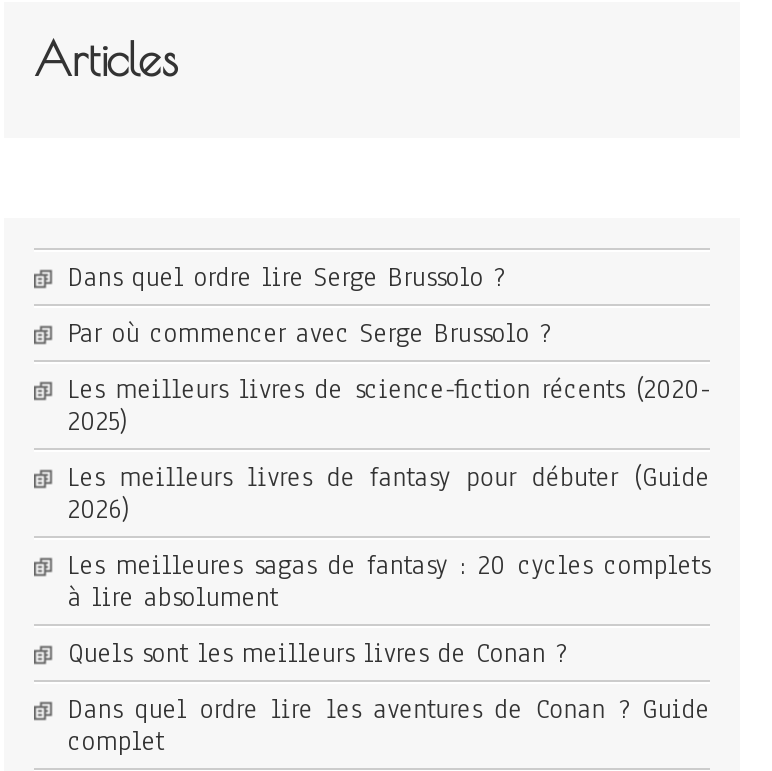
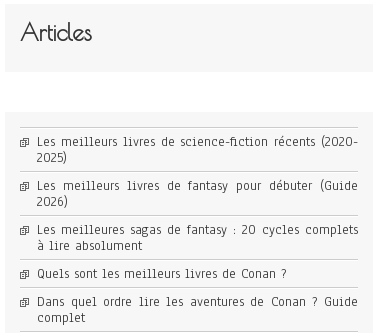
[68,259,550,351] Dans quel ordre lire Serge Brussolo ? | Par où commencer avec Serge Brussolo ? -> none

